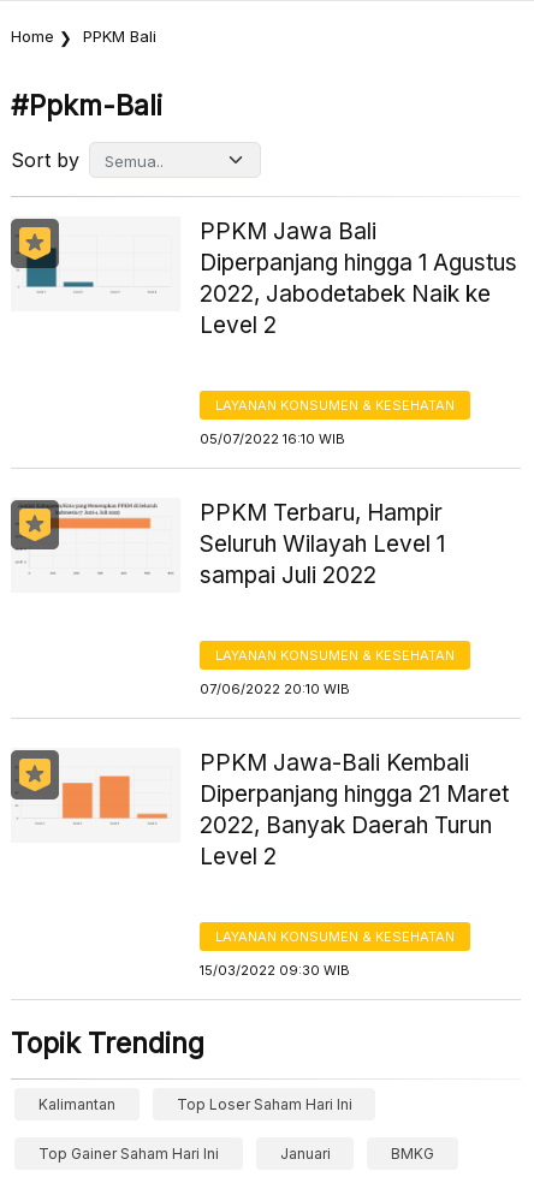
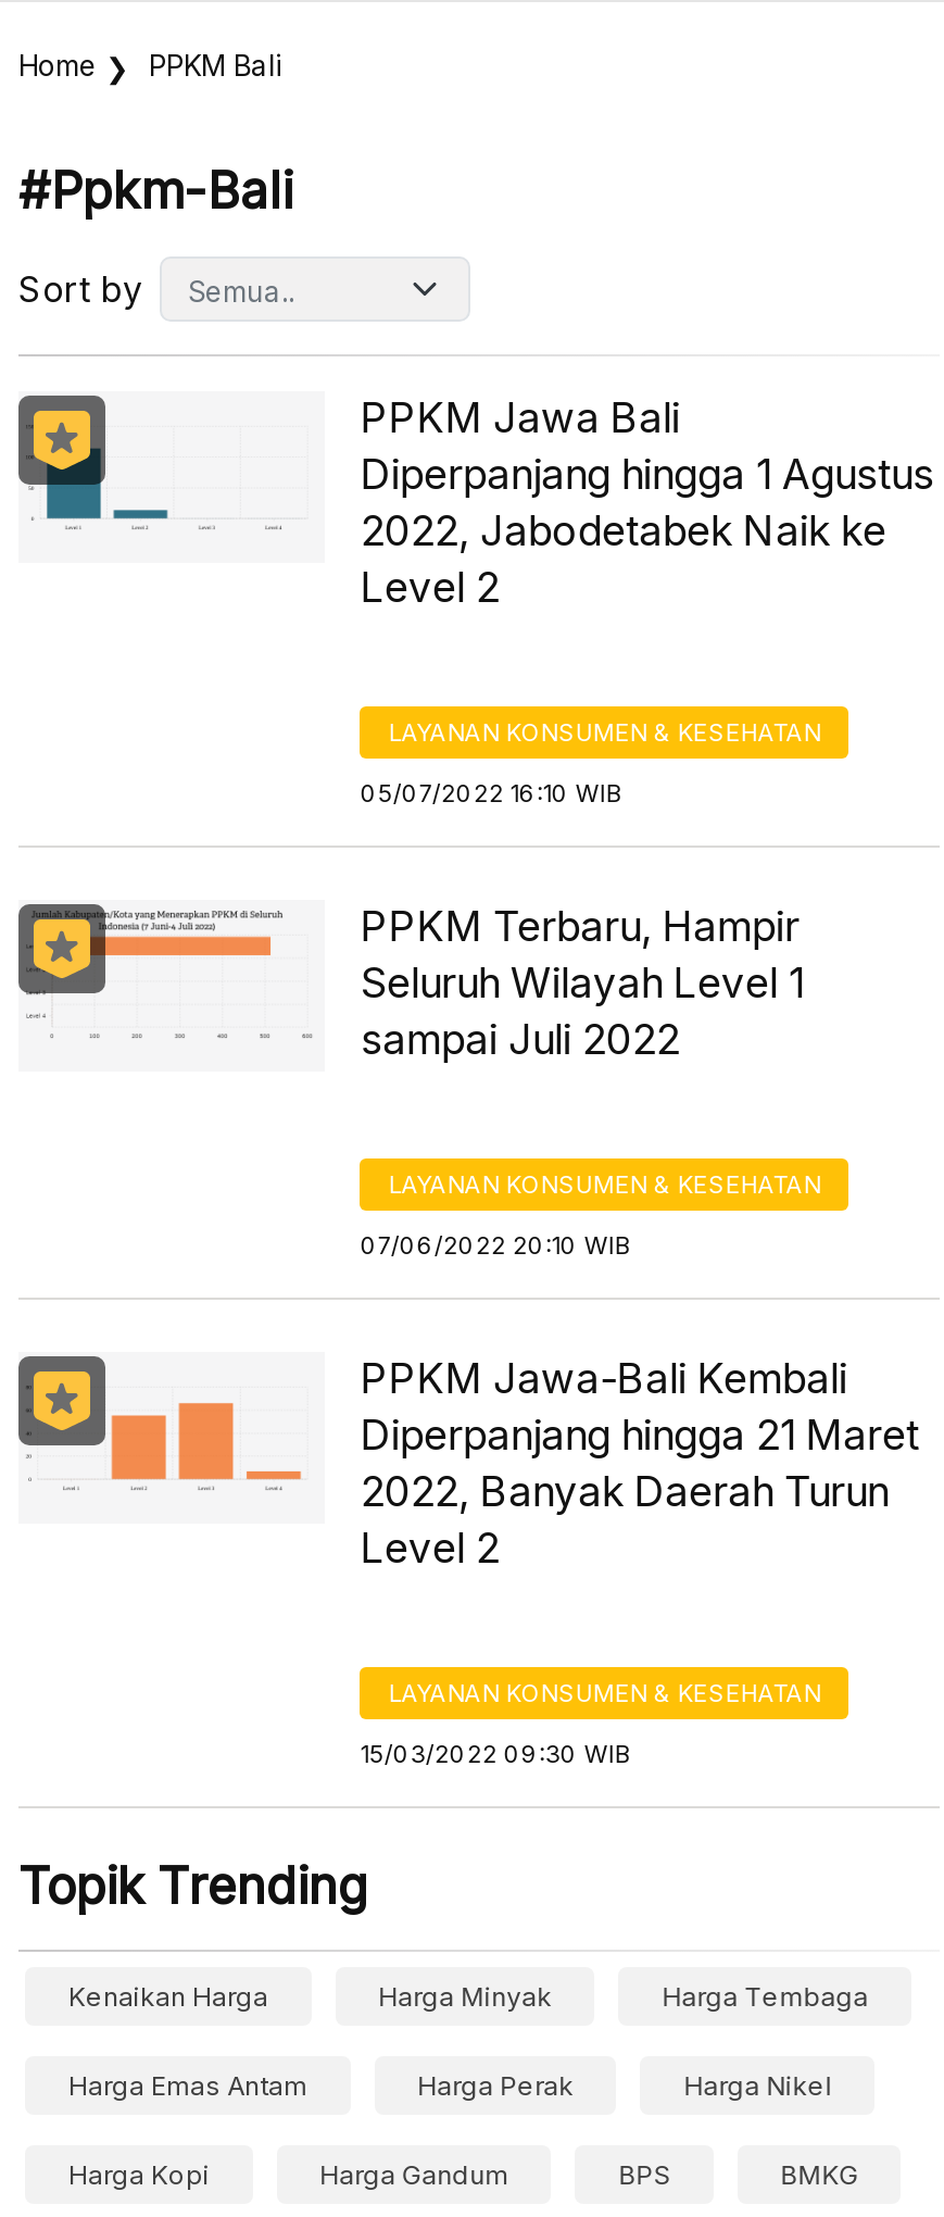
[38,1095,352,1163] Kalimantan | Top Loser Saham Hari Ini | Top Gainer Saham Hari Ini | Januari -> [68,1980,868,2191] Kenaikan Harga | Harga Minyak | Harga Tembaga | Harga Emas Antam | Harga Perak | Harga Nikel | Harga Kopi | Harga Gandum | BPS

